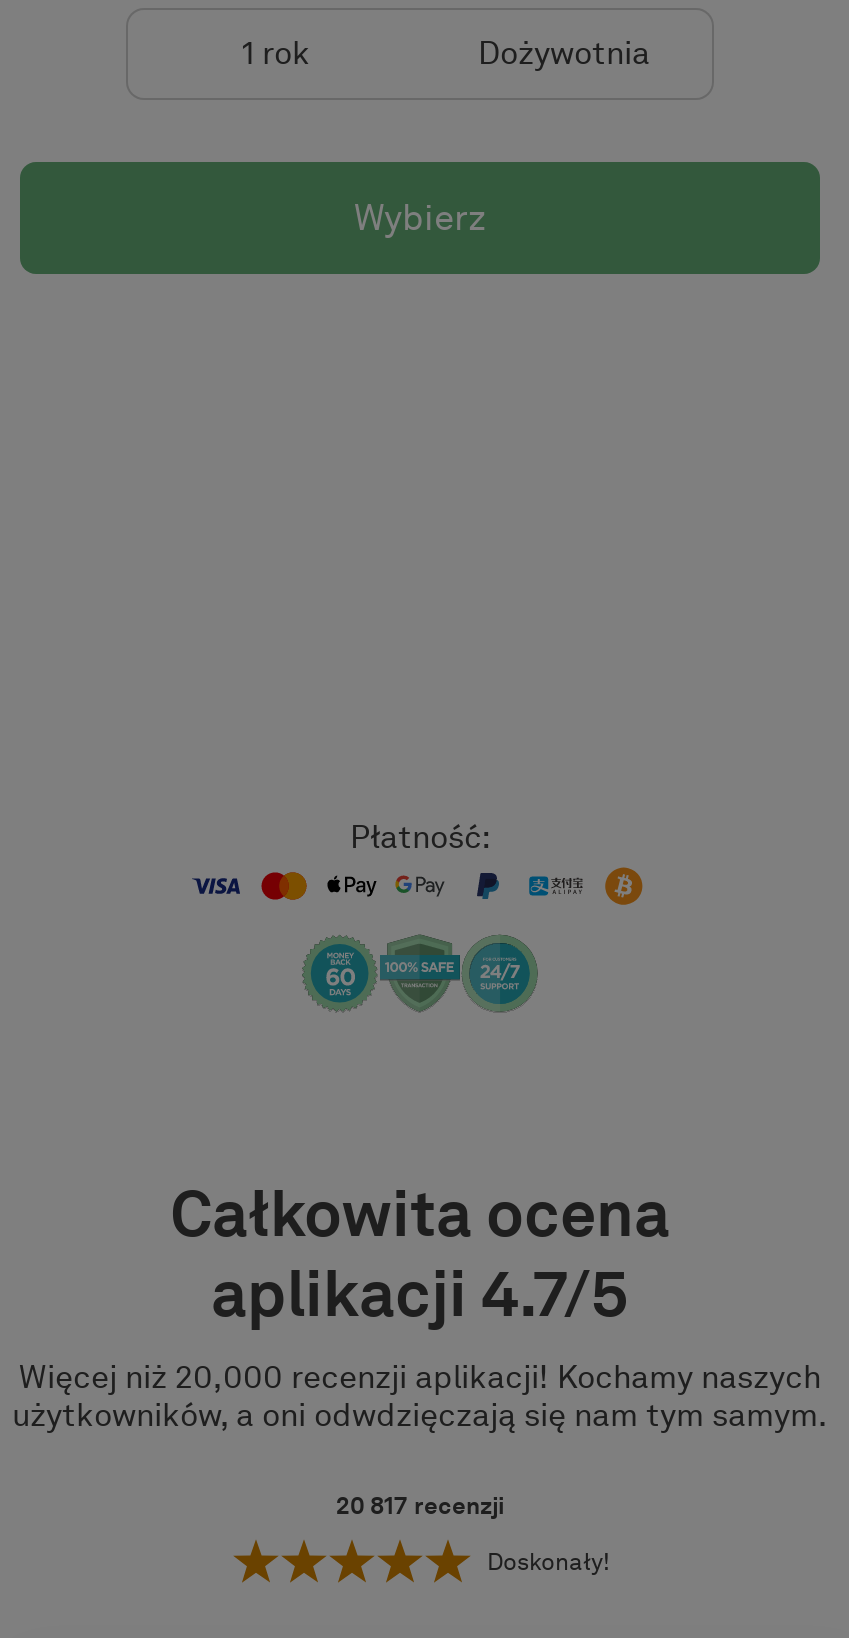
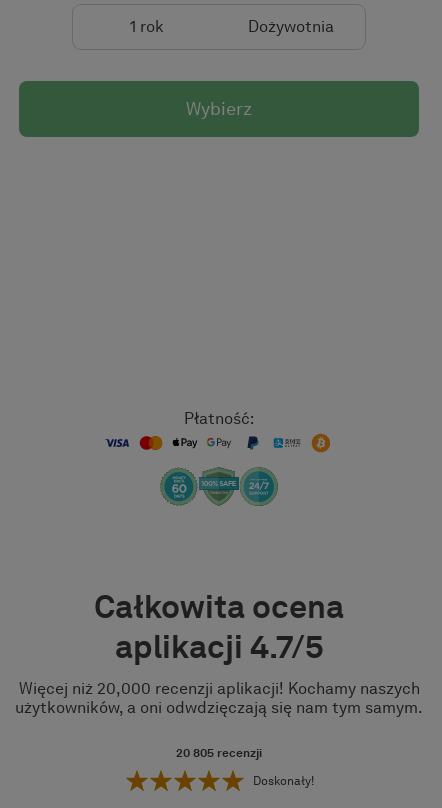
[336,1490,504,1520] 20 817 recenzji -> [176,745,262,760] 20 805 recenzji

